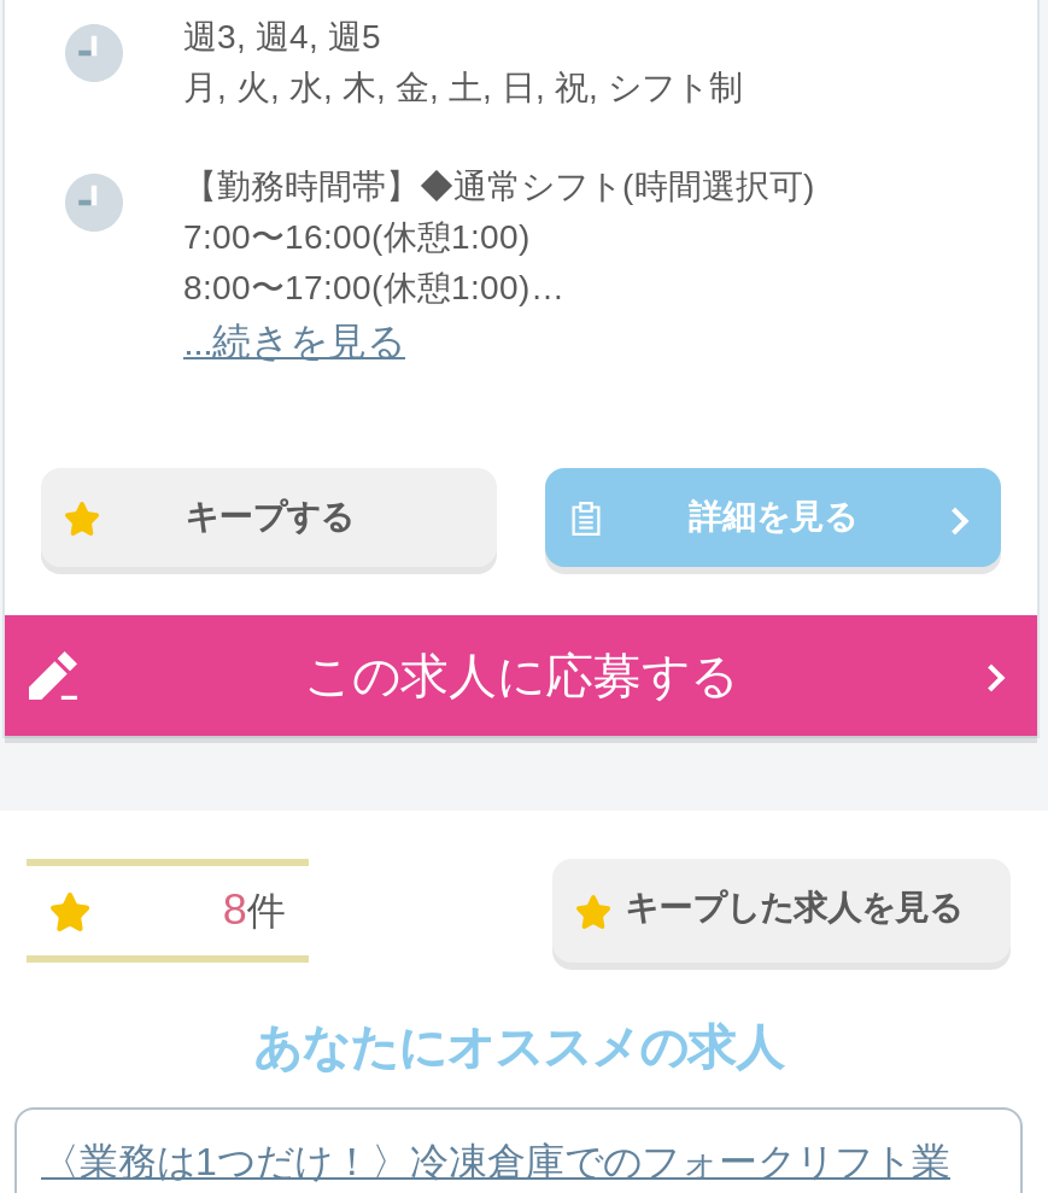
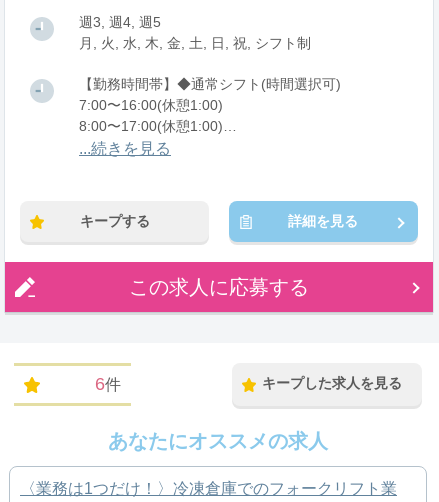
[223,885,286,934] 8件 -> [95,374,121,394] 6件

